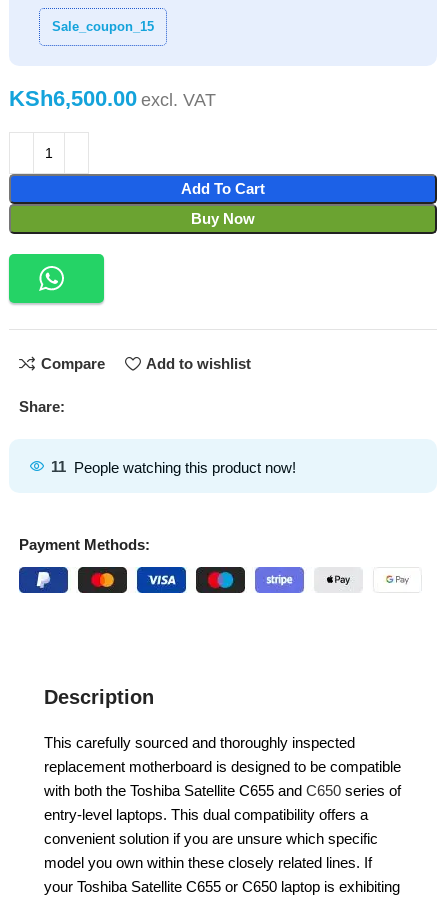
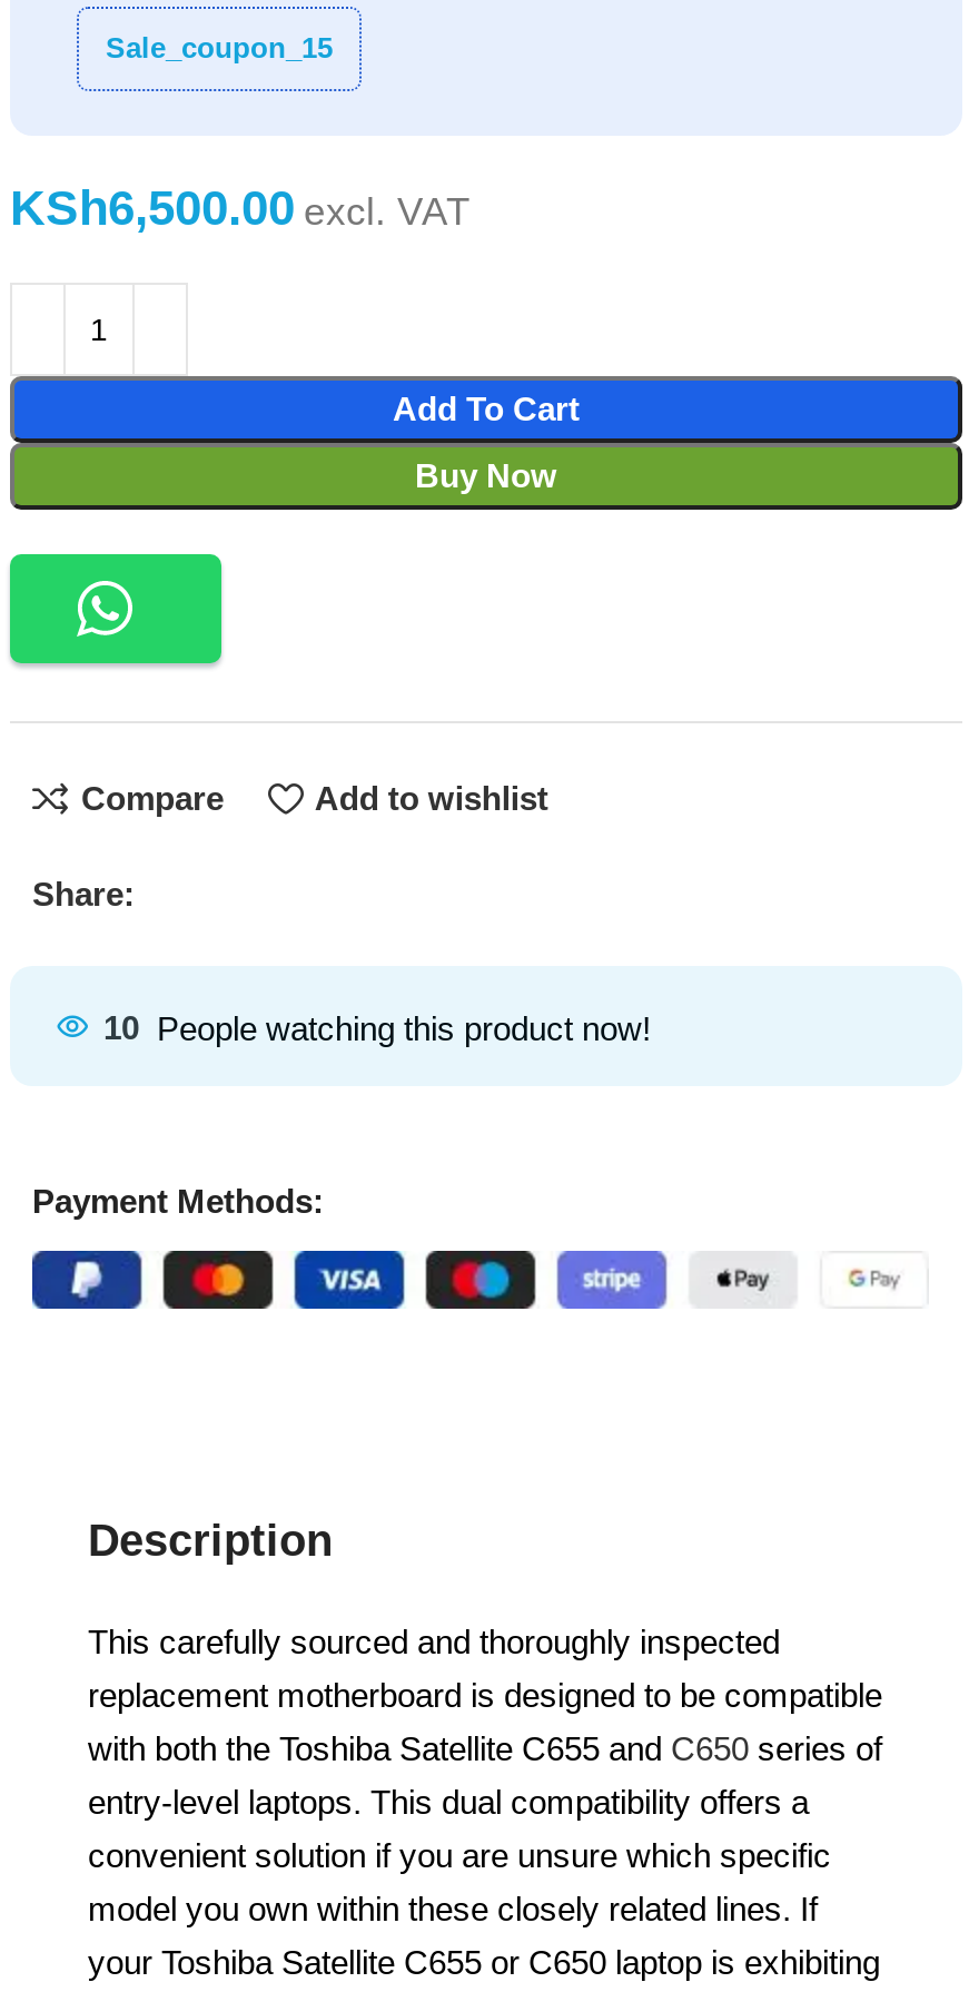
[51,458,296,475] 11 People watching this product now! -> [103,1009,651,1047] 10 People watching this product now!

